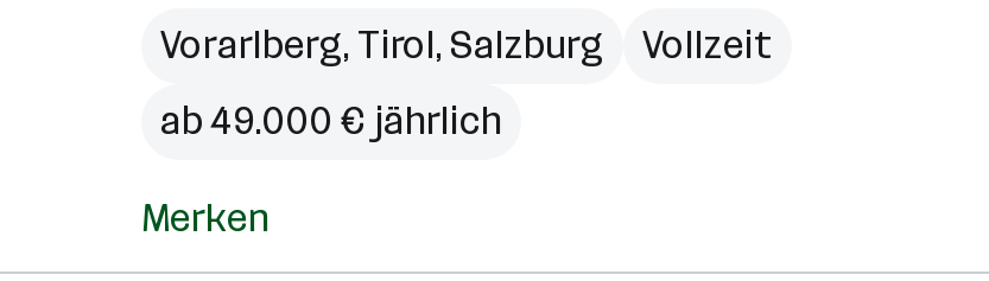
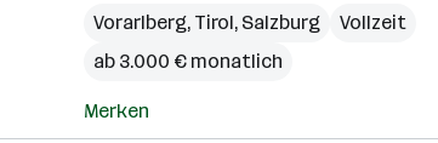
[160,98,502,143] ab 49.000 € jährlich -> [93,50,283,73] ab 3.000 € monatlich

